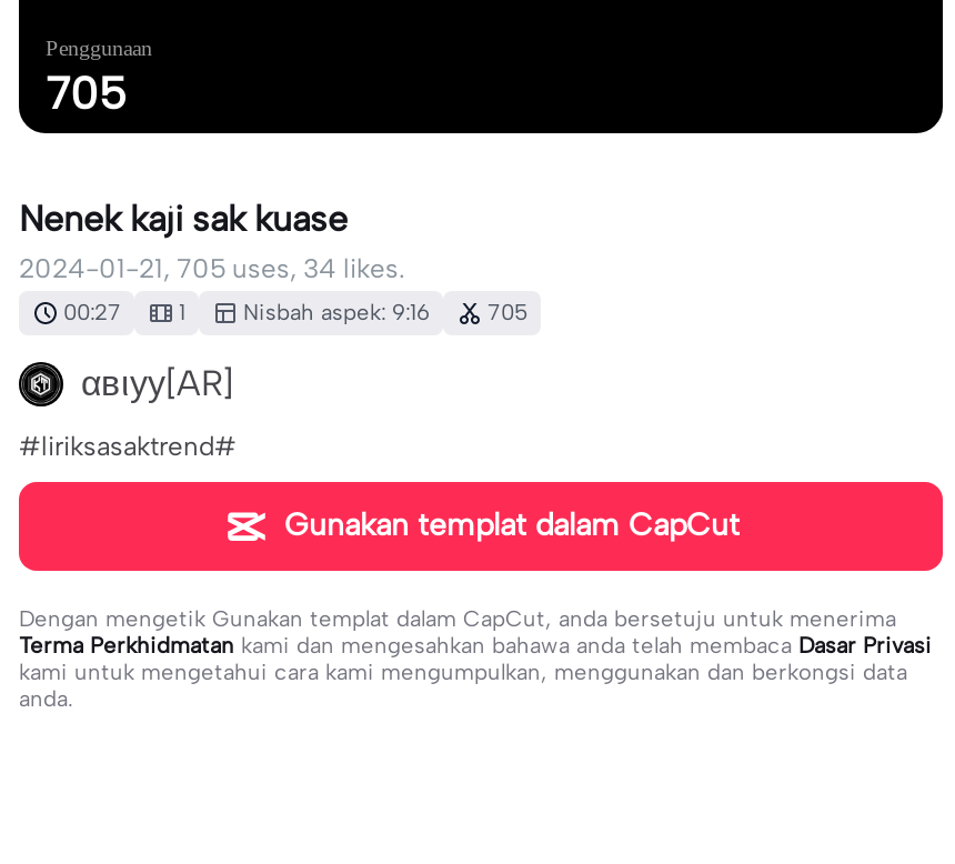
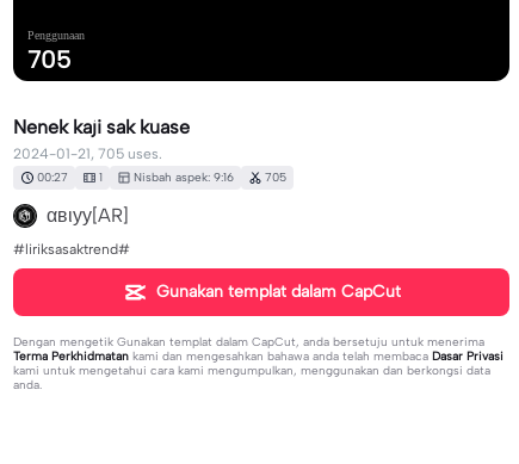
[19,253,405,284] 2024-01-21, 705 uses, 34 likes. -> [13,146,162,162] 2024-01-21, 705 uses.

